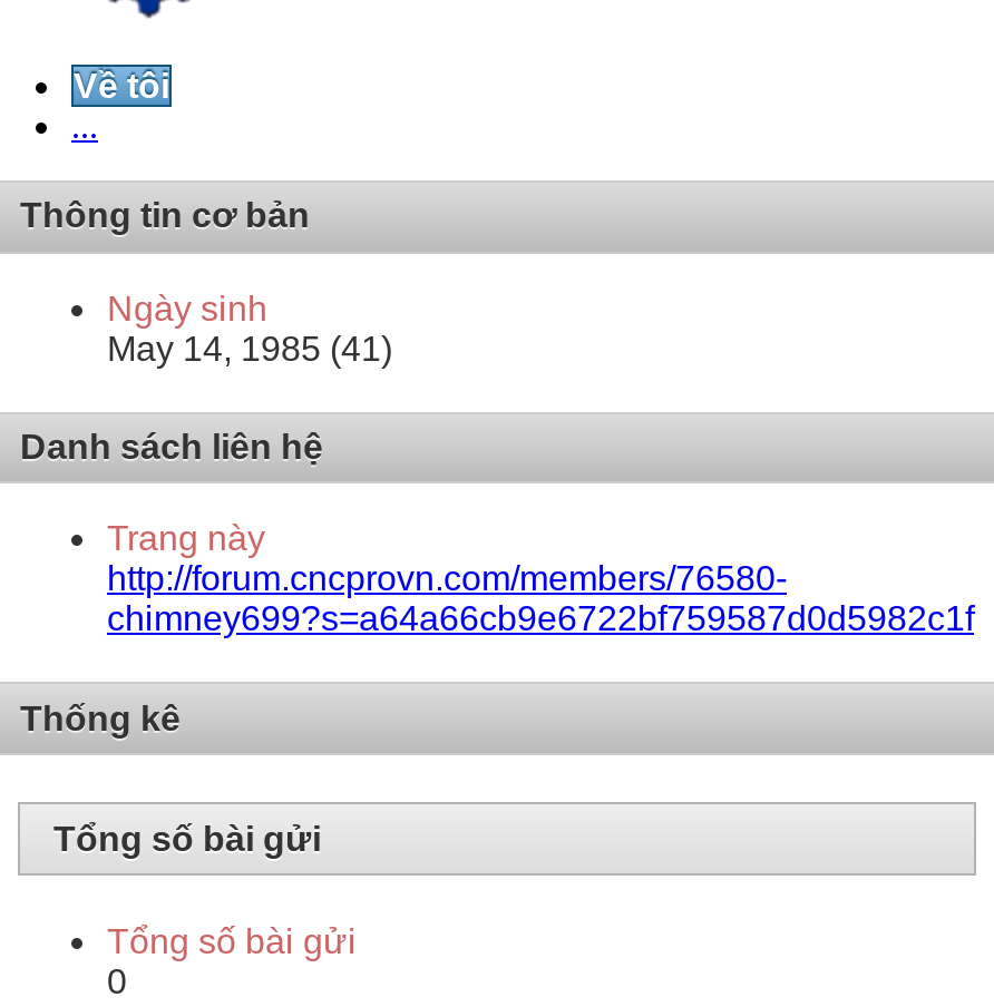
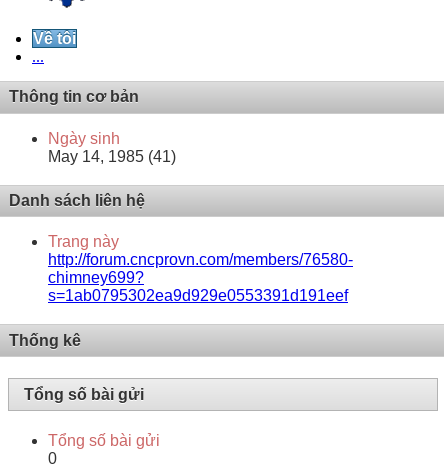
[107,600,974,638] chimney699?s=a64a66cb9e6722bf759587d0d5982c1f -> [48,269,348,304] chimney699? | s=1ab0795302ea9d929e0553391d191eef

